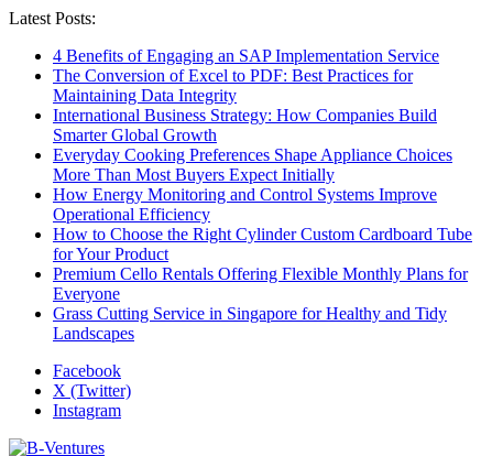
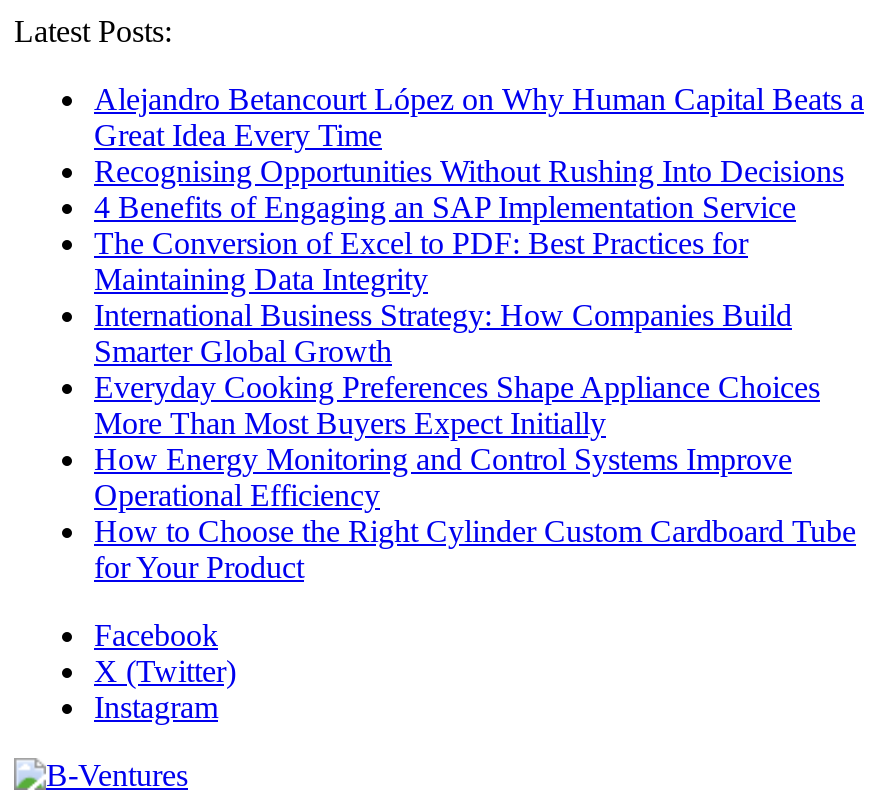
none -> [94,82,864,188] Alejandro Betancourt López on Why Human Capital Beats a | Great Idea Every Time | Recognising Opportunities Without Rushing Into Decisions
moved [53,46,472,263] -> [94,190,856,584]: 4 Benefits of Engaging an SAP Implementation Service | The Conversion of Excel to PDF: Best Practices for | Maintaining Data Integrity | ... | How to Choose the Right Cylinder Custom Cardboard Tube | for Your Product
[53,264,468,343] Premium Cello Rentals Offering Flexible Monthly Plans for | Everyone | Grass Cutting Service in Singapore for Healthy and Tidy | Landscapes -> none

